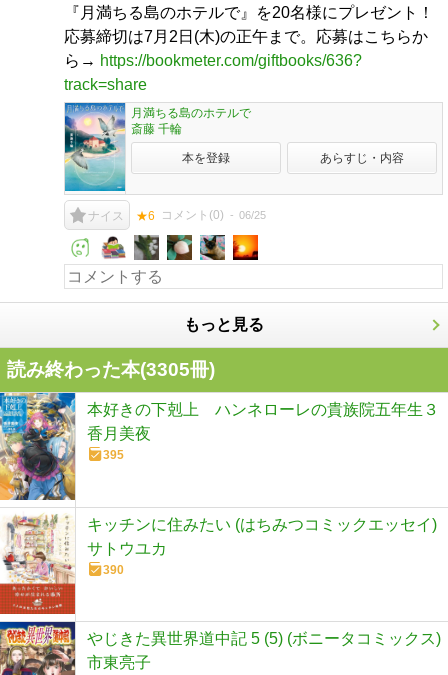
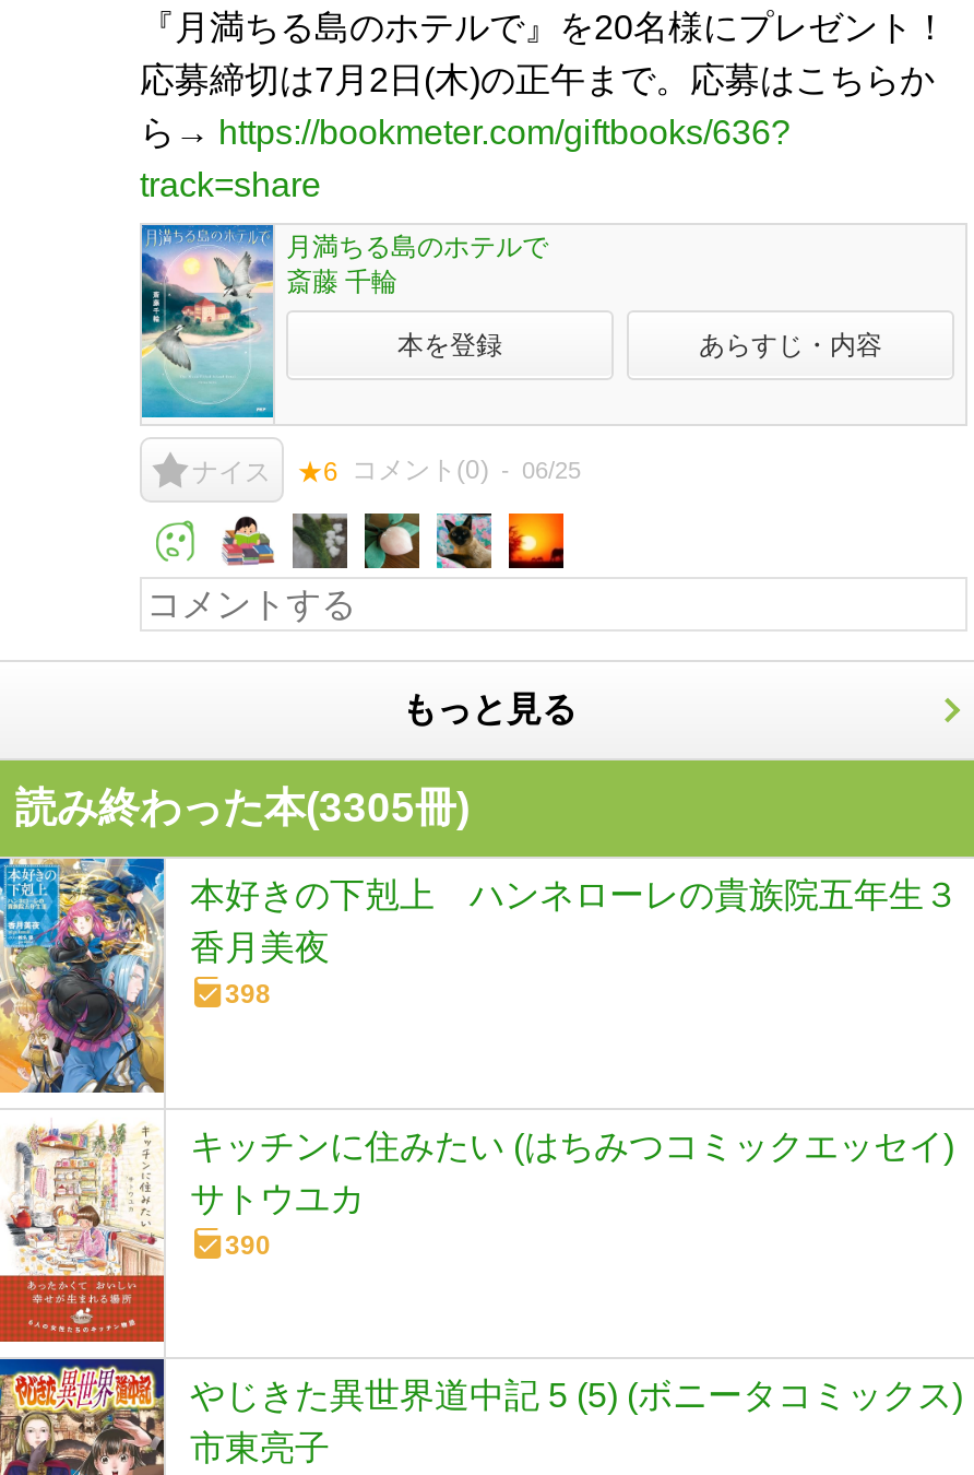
[103,448,124,462] 395 -> [225,979,271,1010] 398

